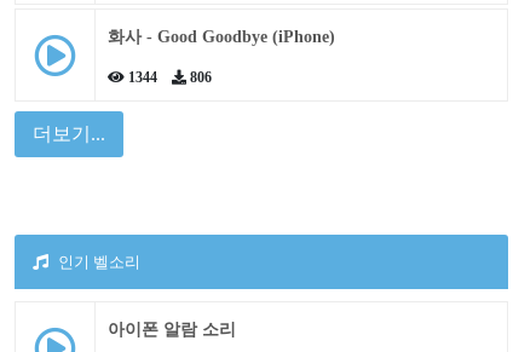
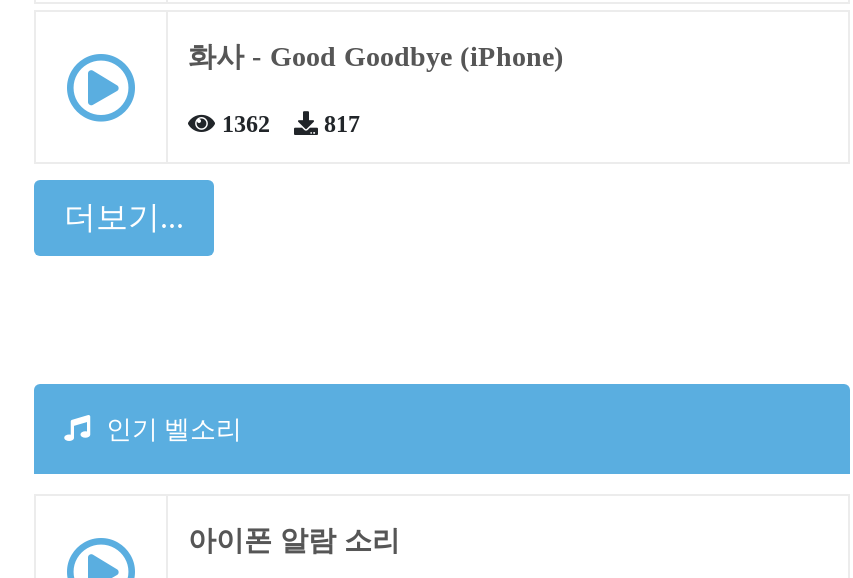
[125,69,157,85] 1344 -> [216,110,270,136] 1362
[186,69,212,85] 806 -> [318,110,360,136] 817

